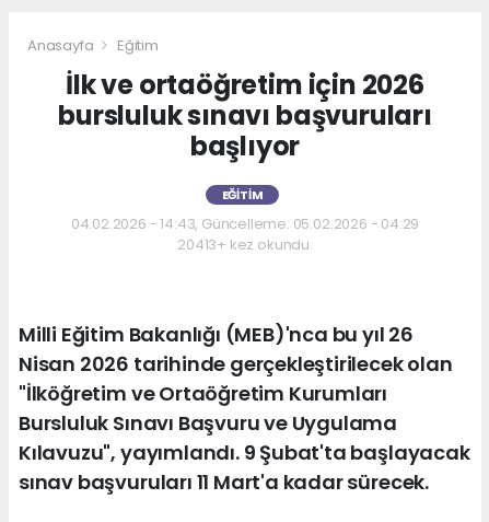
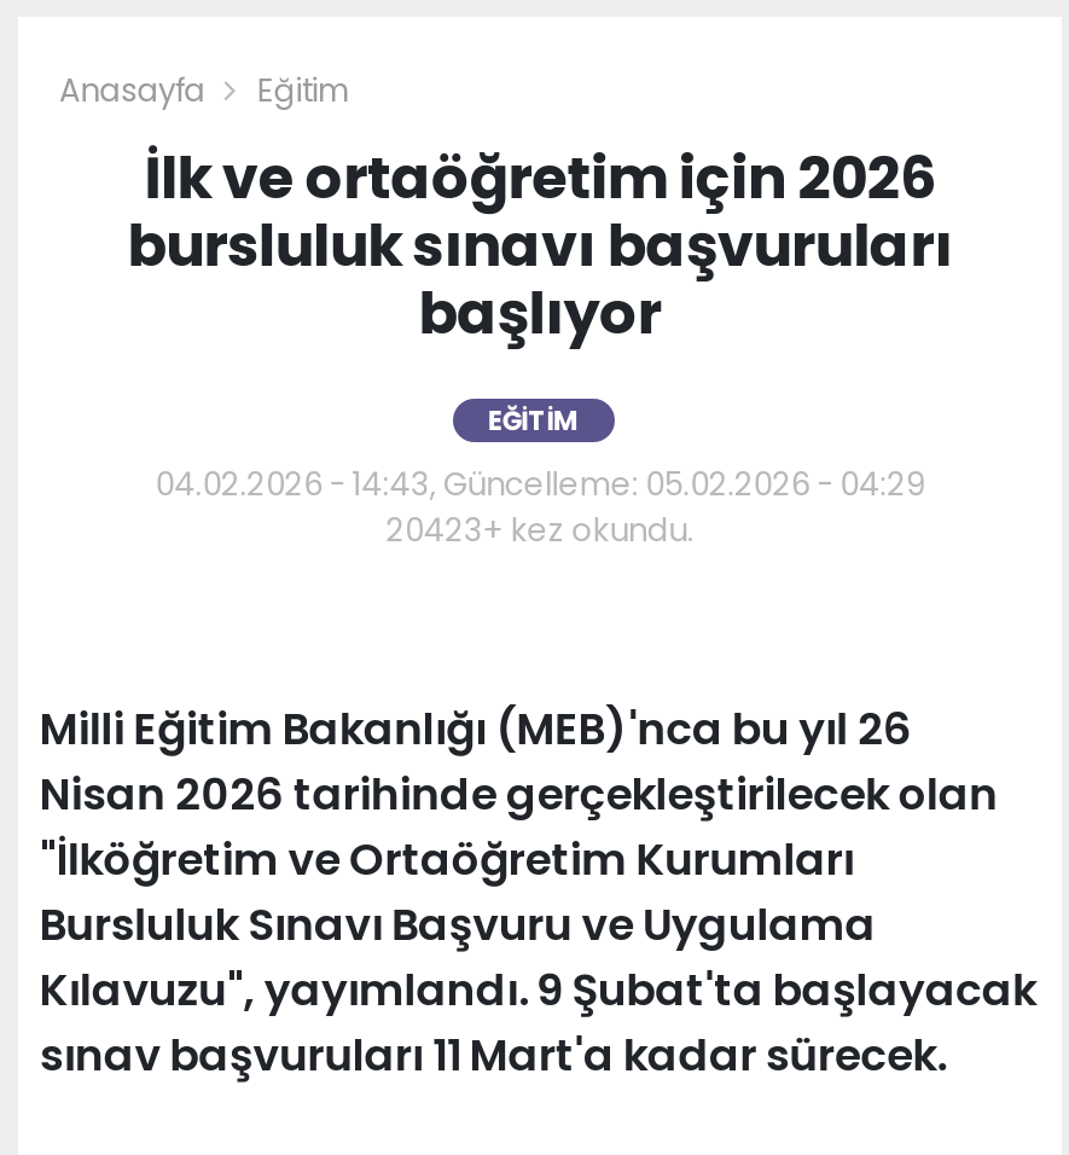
[177,235,313,256] 20413+ kez okundu. -> [386,509,694,555] 20423+ kez okundu.

